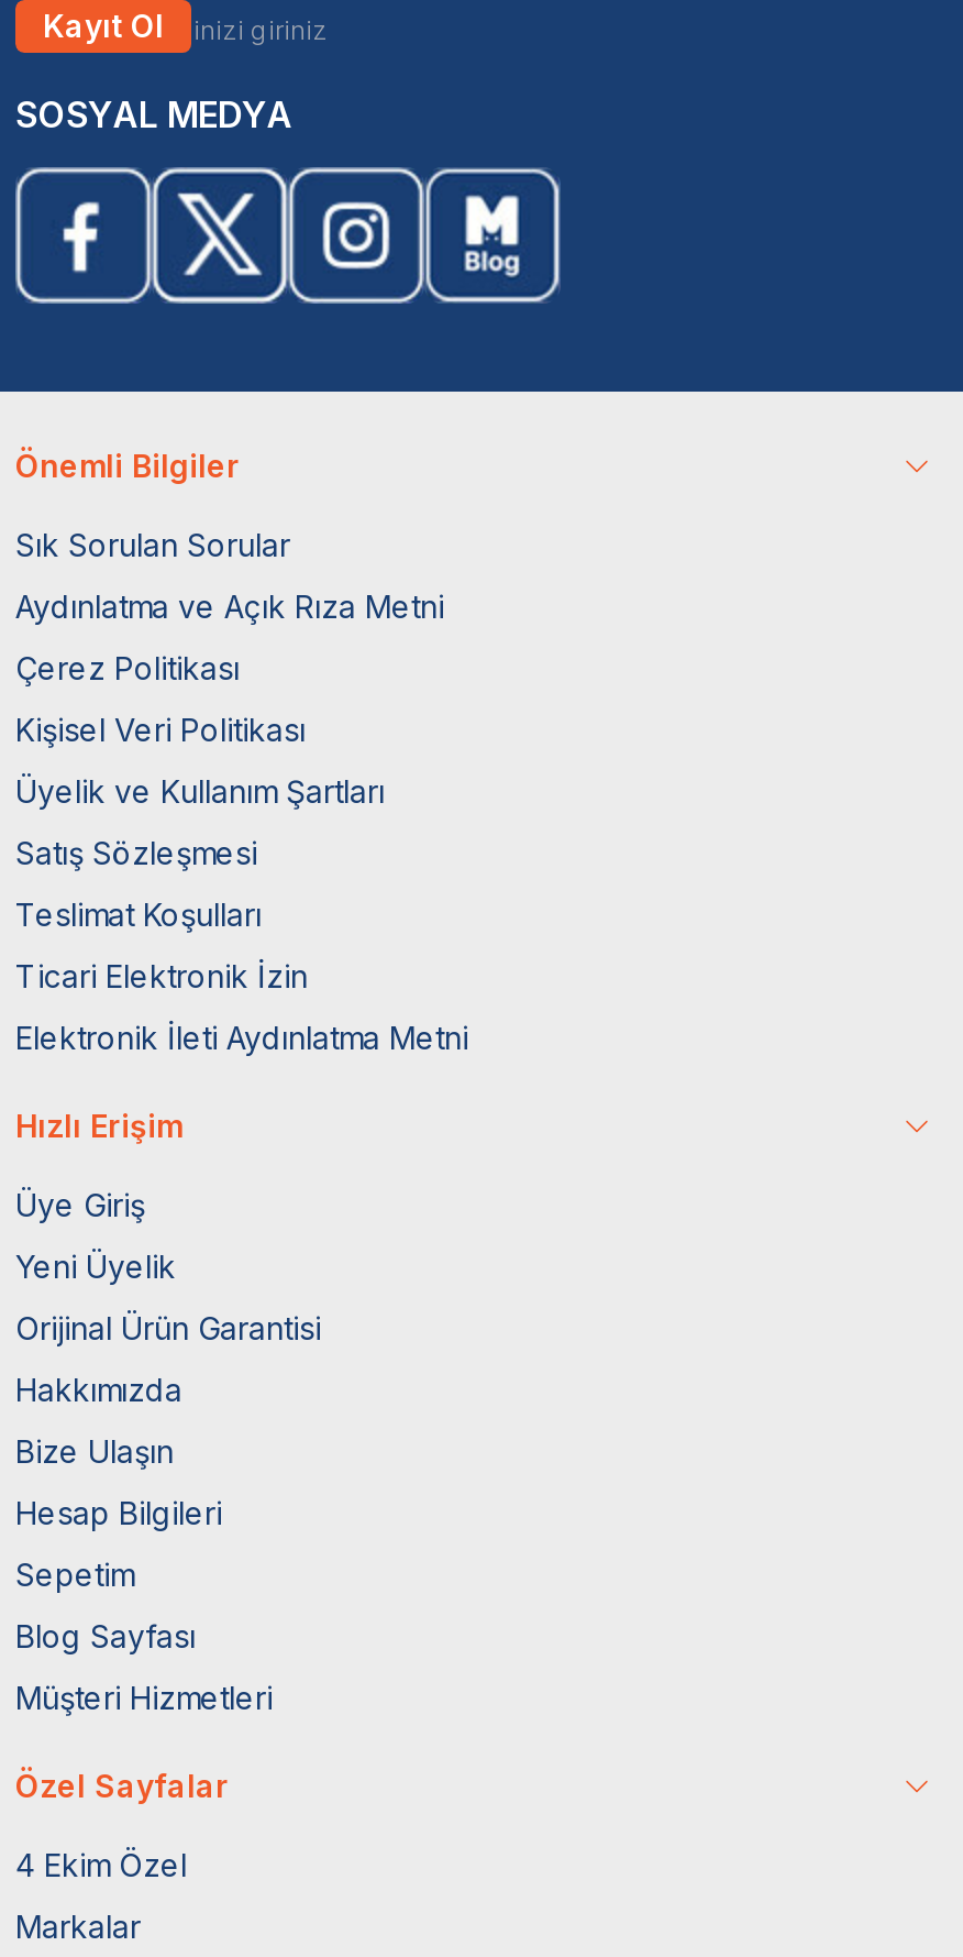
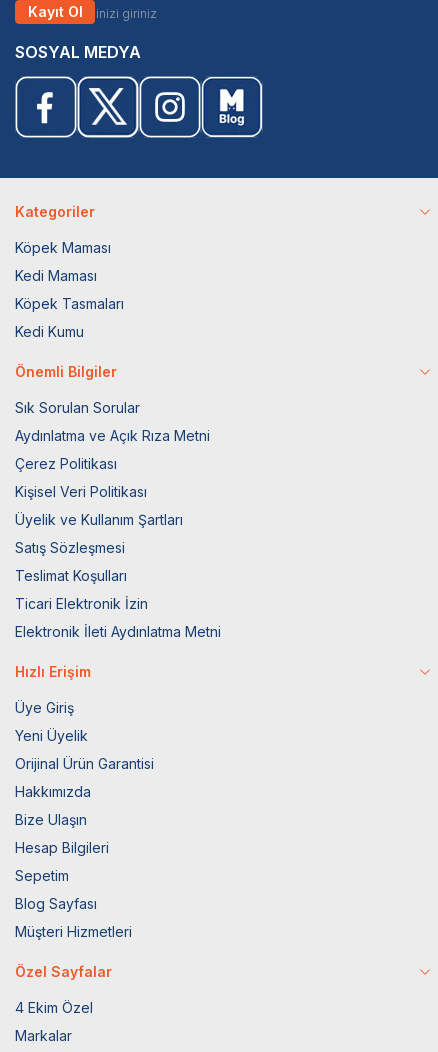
none -> [15,203,124,340] Kategoriler | Köpek Maması | Kedi Maması | Köpek Tasmaları | Kedi Kumu

